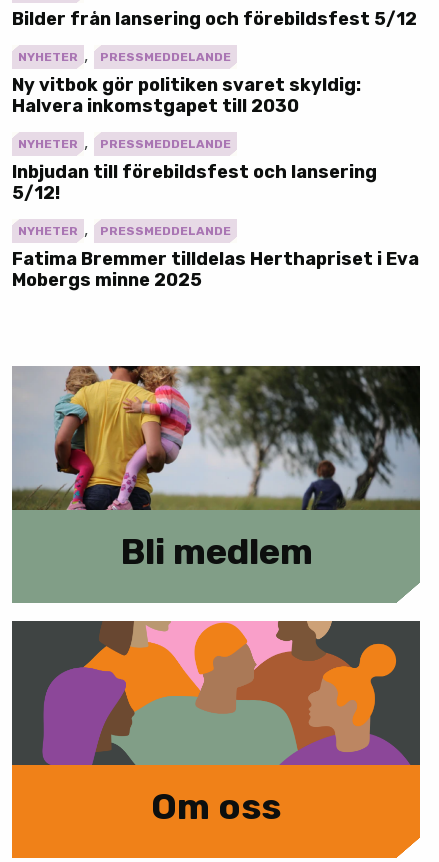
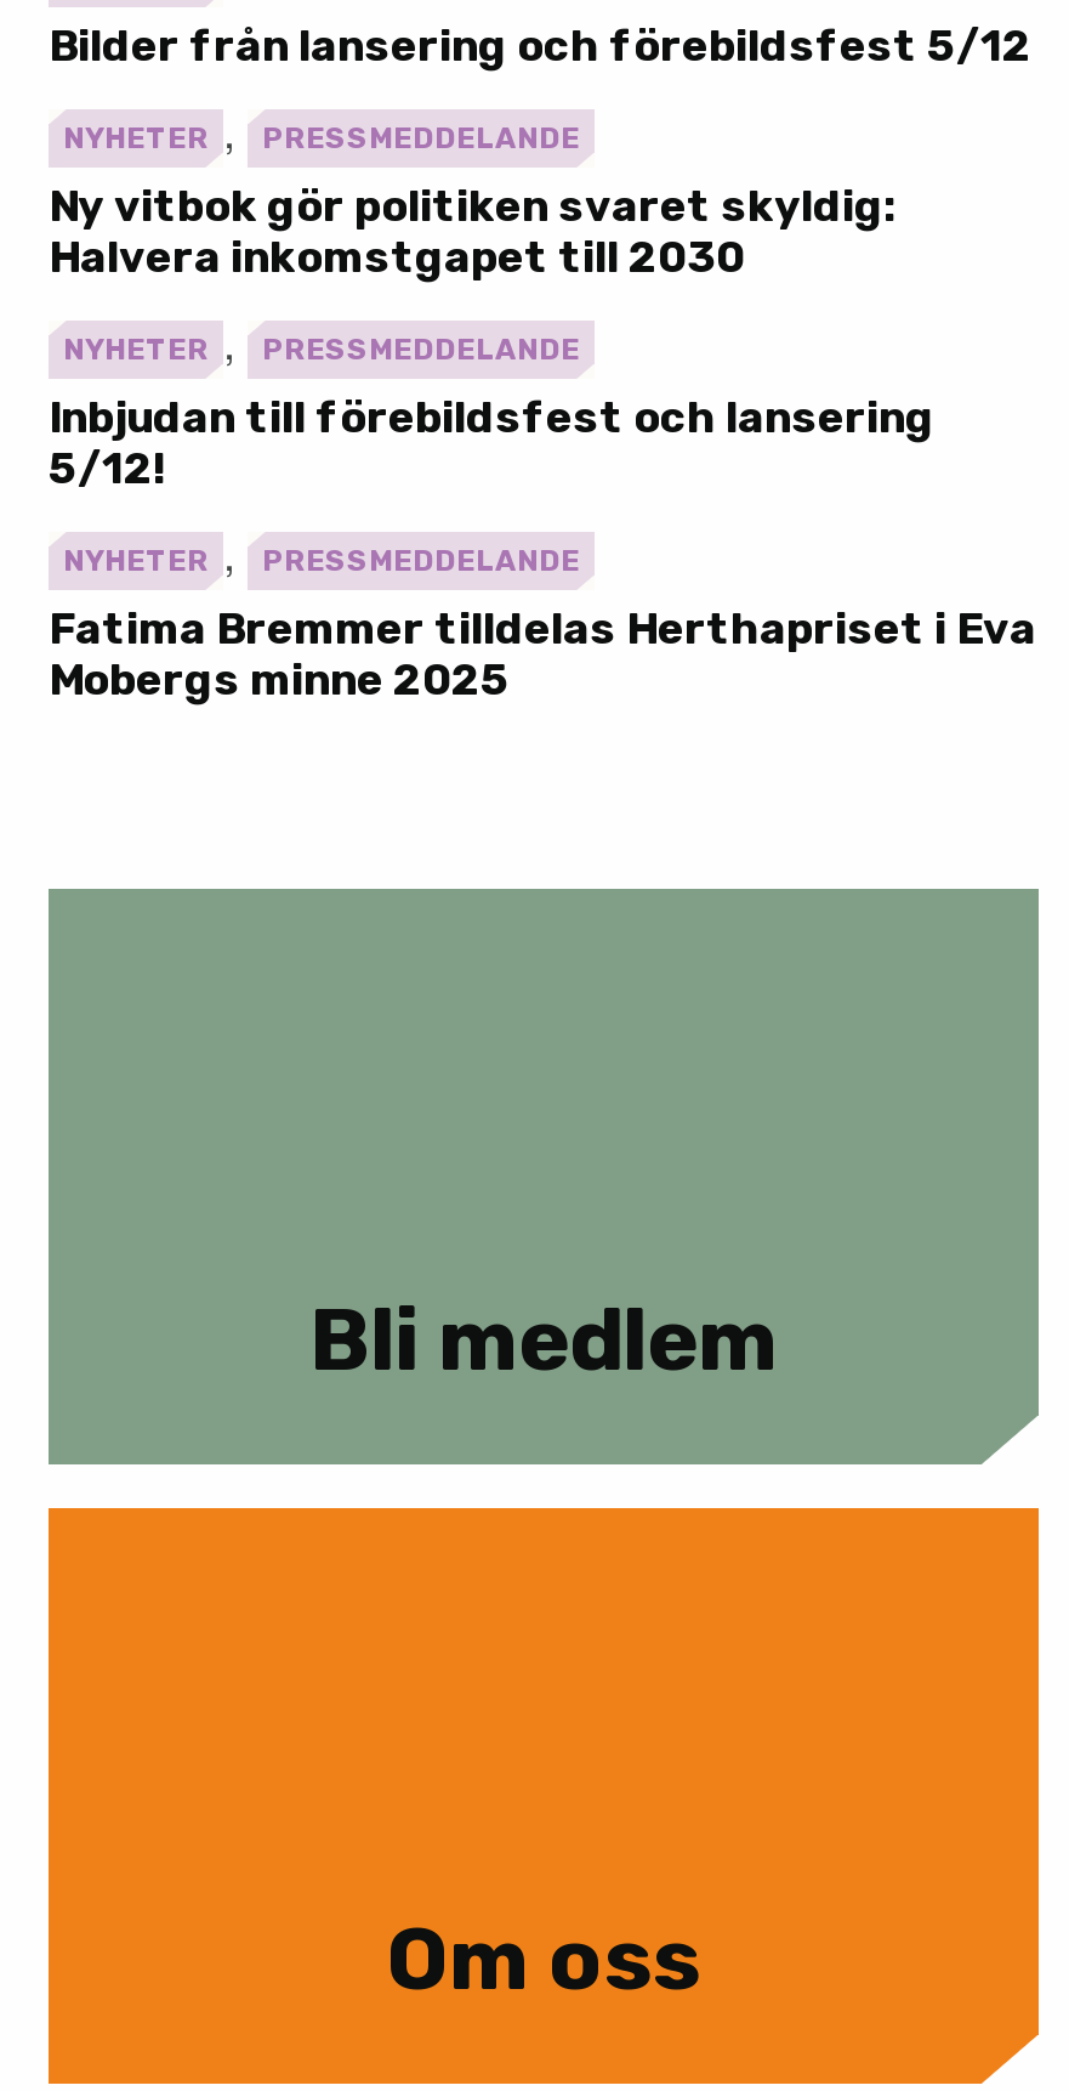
[11,365,420,511] [image] -> none
[11,620,421,766] [image] -> none

